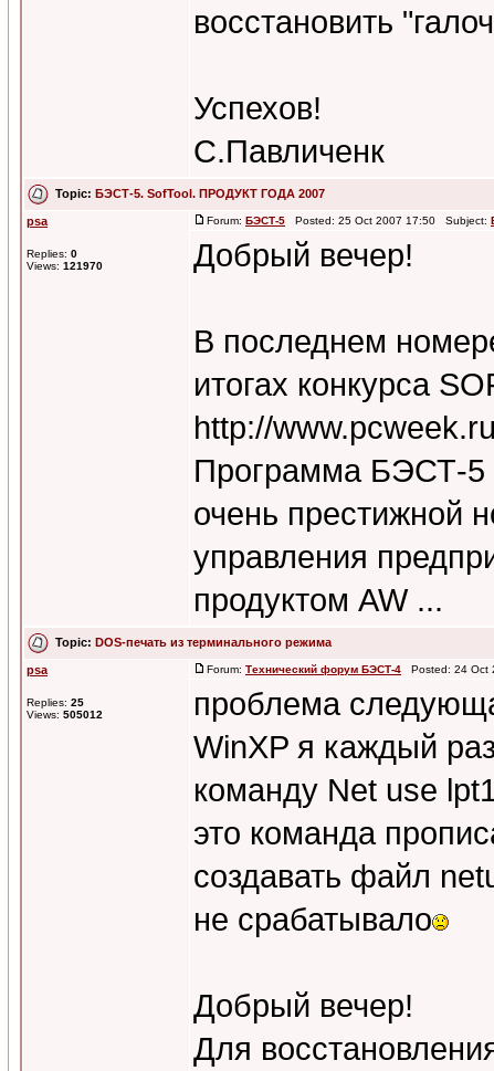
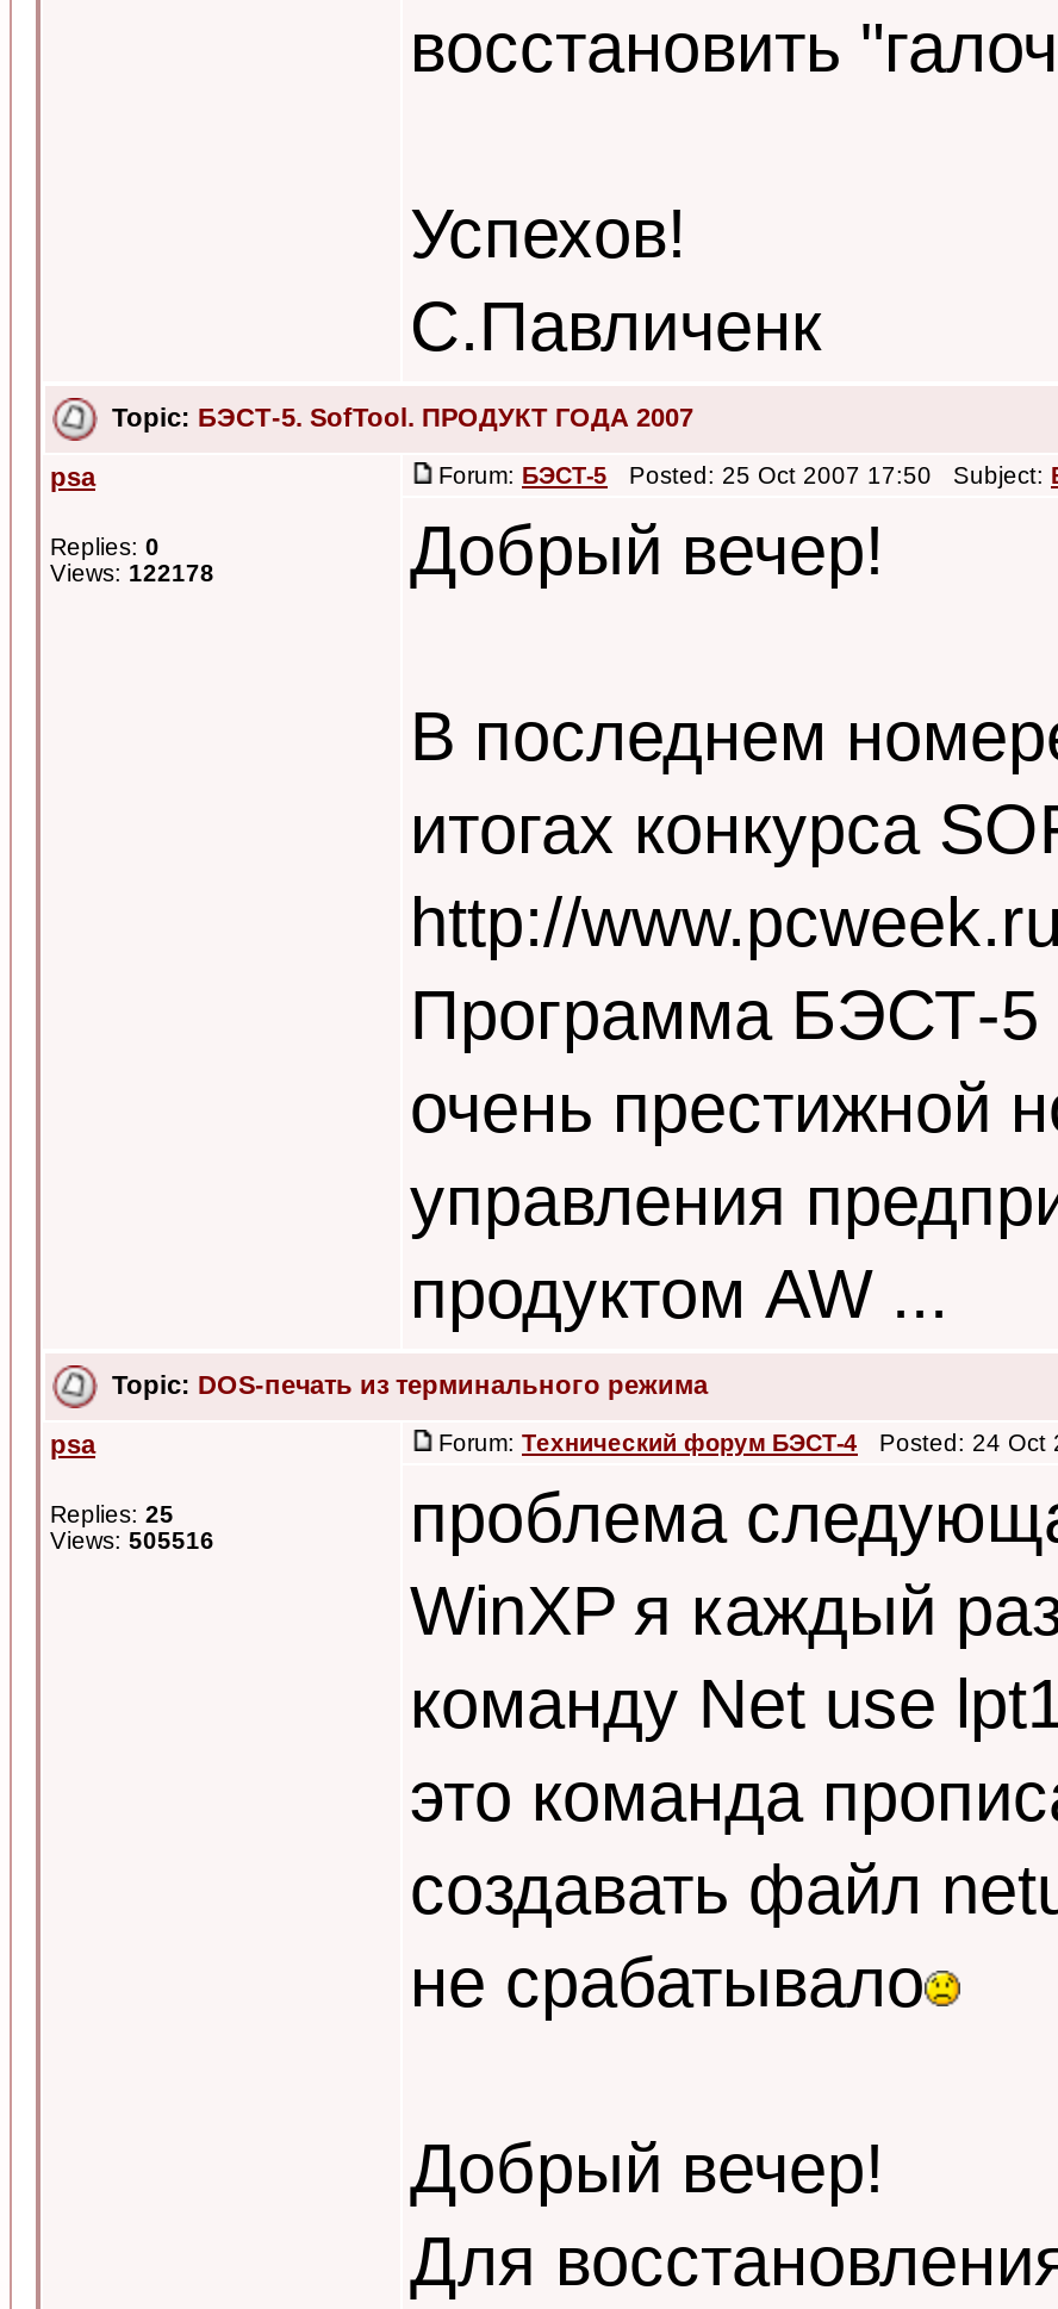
[27,260,103,272] Views: 121970 -> [50,560,214,586] Views: 122178
[27,708,103,721] Views: 505012 -> [50,1527,214,1554] Views: 505516

